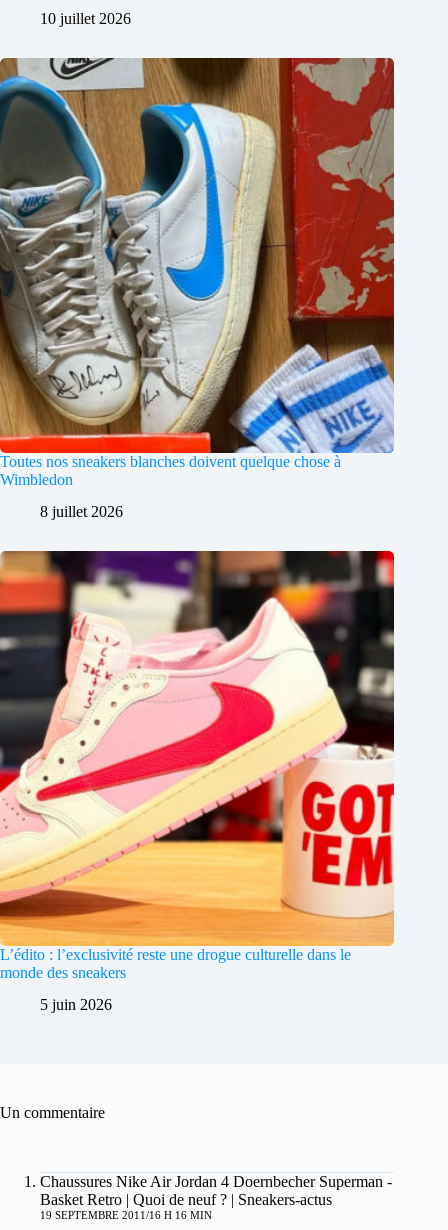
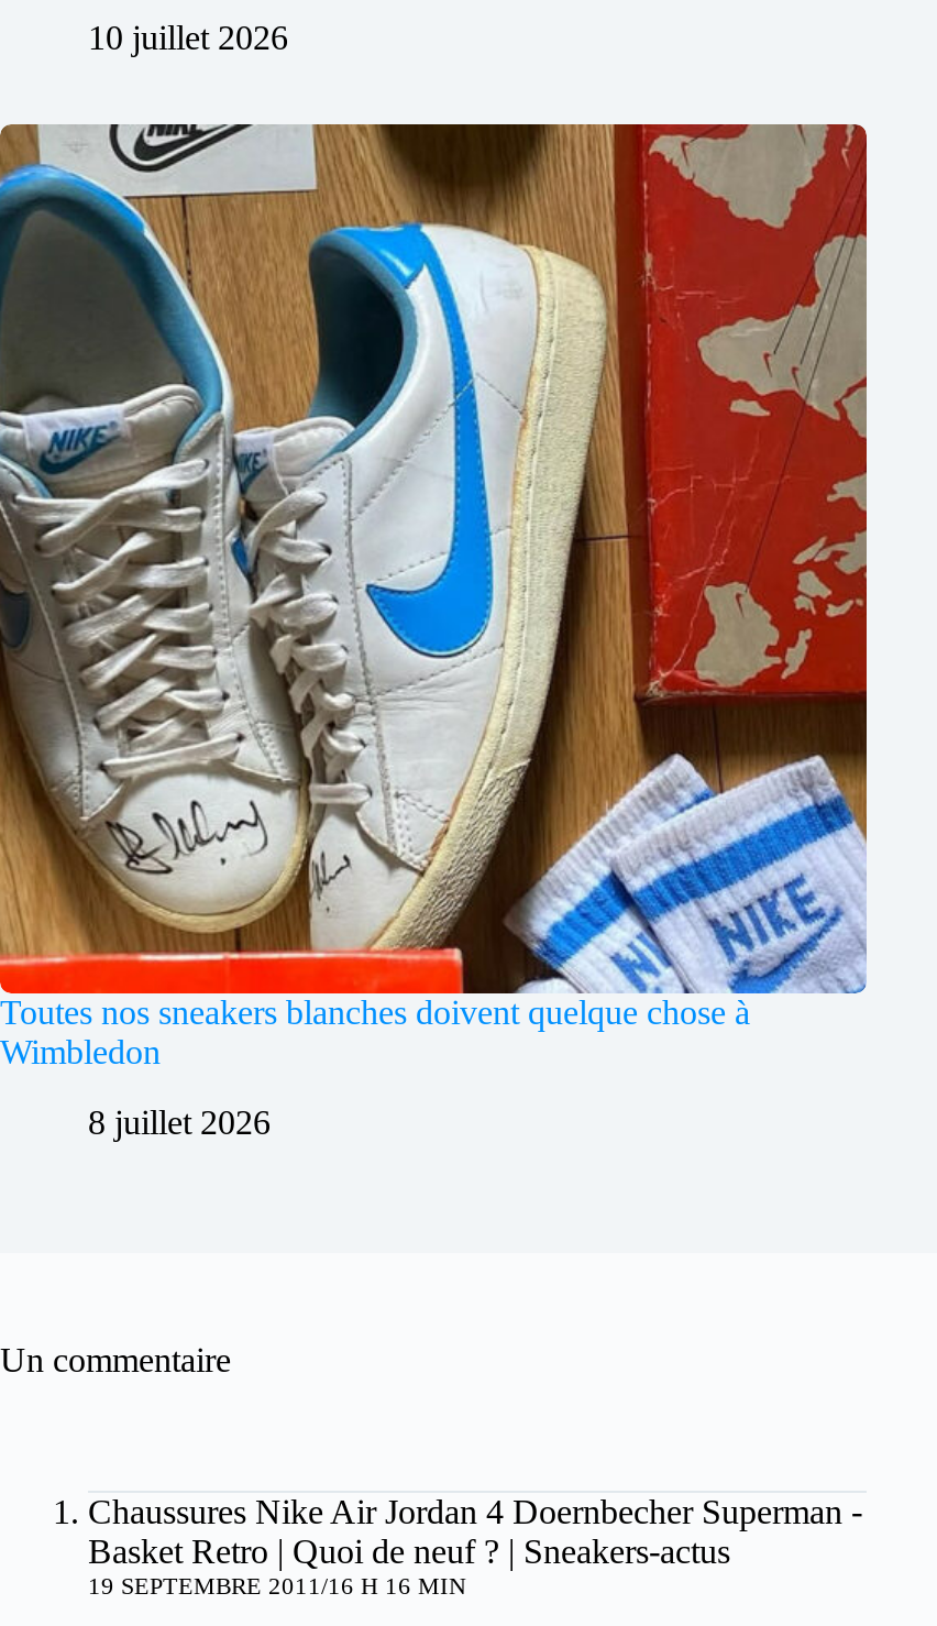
[0,550,395,1013] [image] | L’édito : l’exclusivité reste une drogue culturelle dans le | monde des sneakers | 5 juin 2026 -> none

